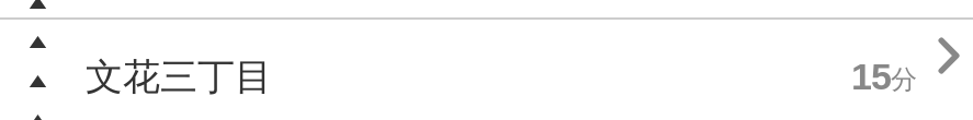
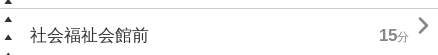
[86,57,272,98] 文花三丁目 -> [30,26,149,45] 社会福祉会館前

